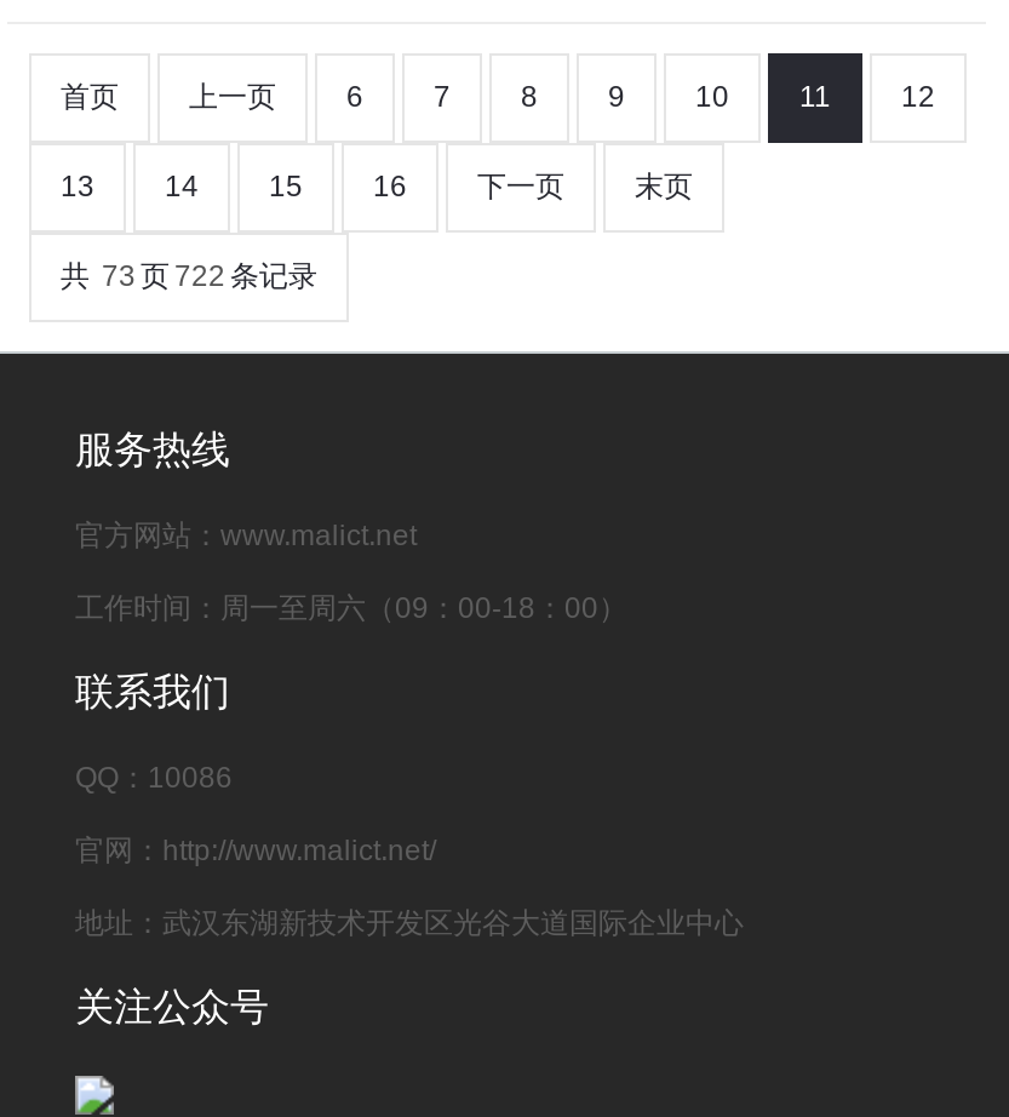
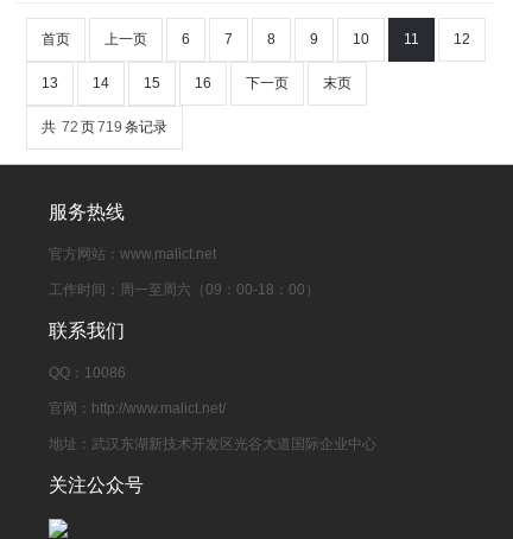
[61,259,317,293] 共 73 页 722 条记录 -> [42,119,167,135] 共 72 页 719 条记录

